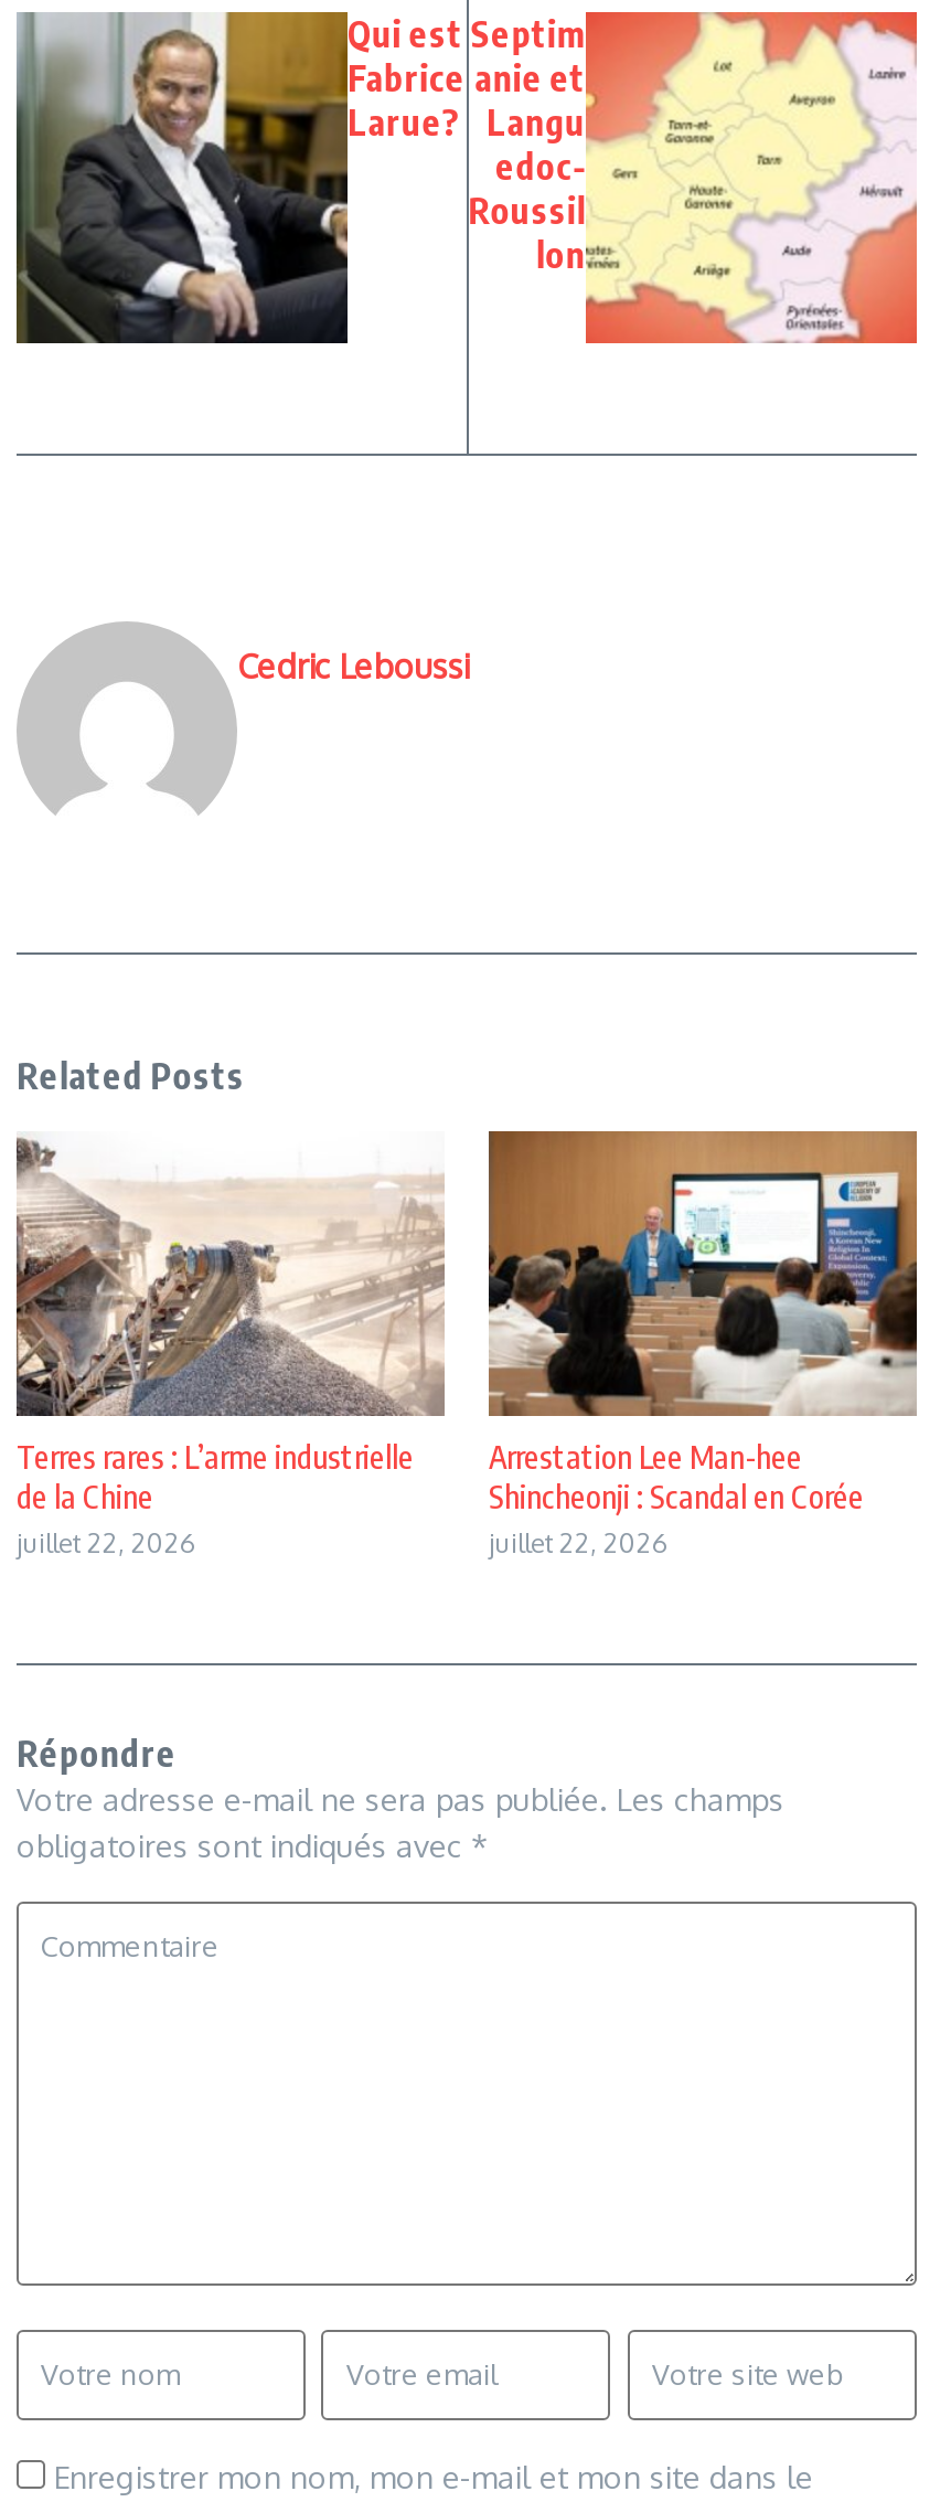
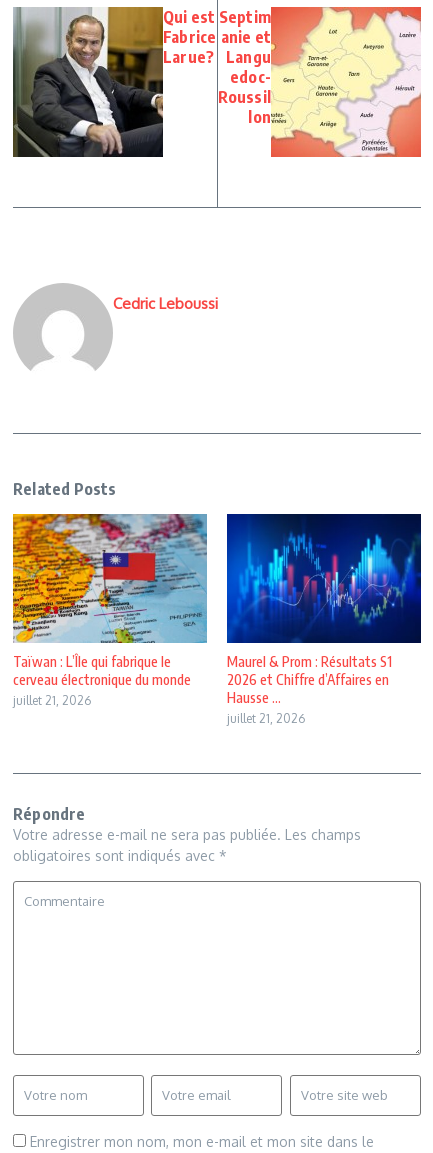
[14,1131,445,1560] [image] | Terres rares : L’arme industrielle | de la Chine | juillet 22, 2026 -> [12,513,208,708] [image] | Taïwan : L’Île qui fabrique le | cerveau électronique du monde | juillet 21, 2026
[487,1129,919,1560] [image] | Arrestation Lee Man-hee | Shincheonji : Scandal en Corée | juillet 22, 2026 -> [226,513,422,726] [image] | Maurel & Prom : Résultats S1 | 2026 et Chiffre d’Affaires en | Hausse ... | juillet 21, 2026

